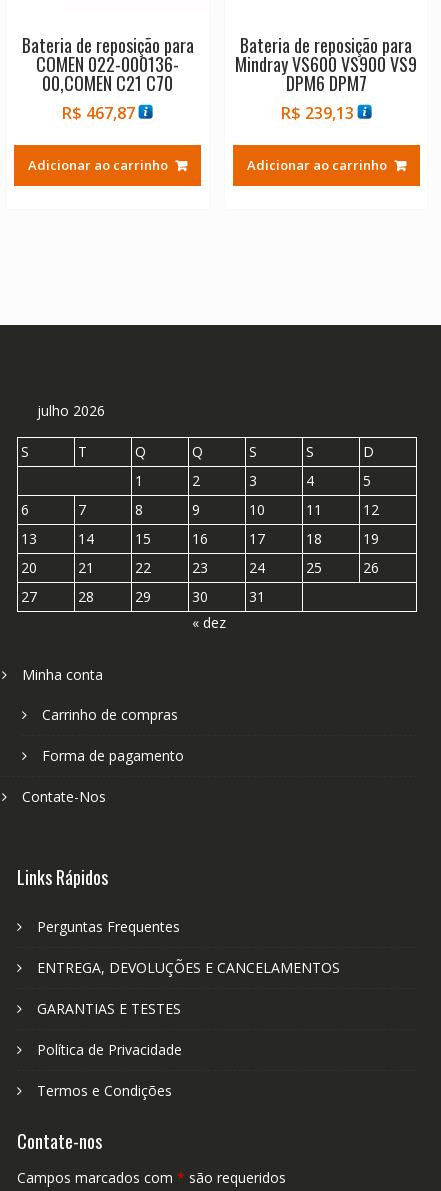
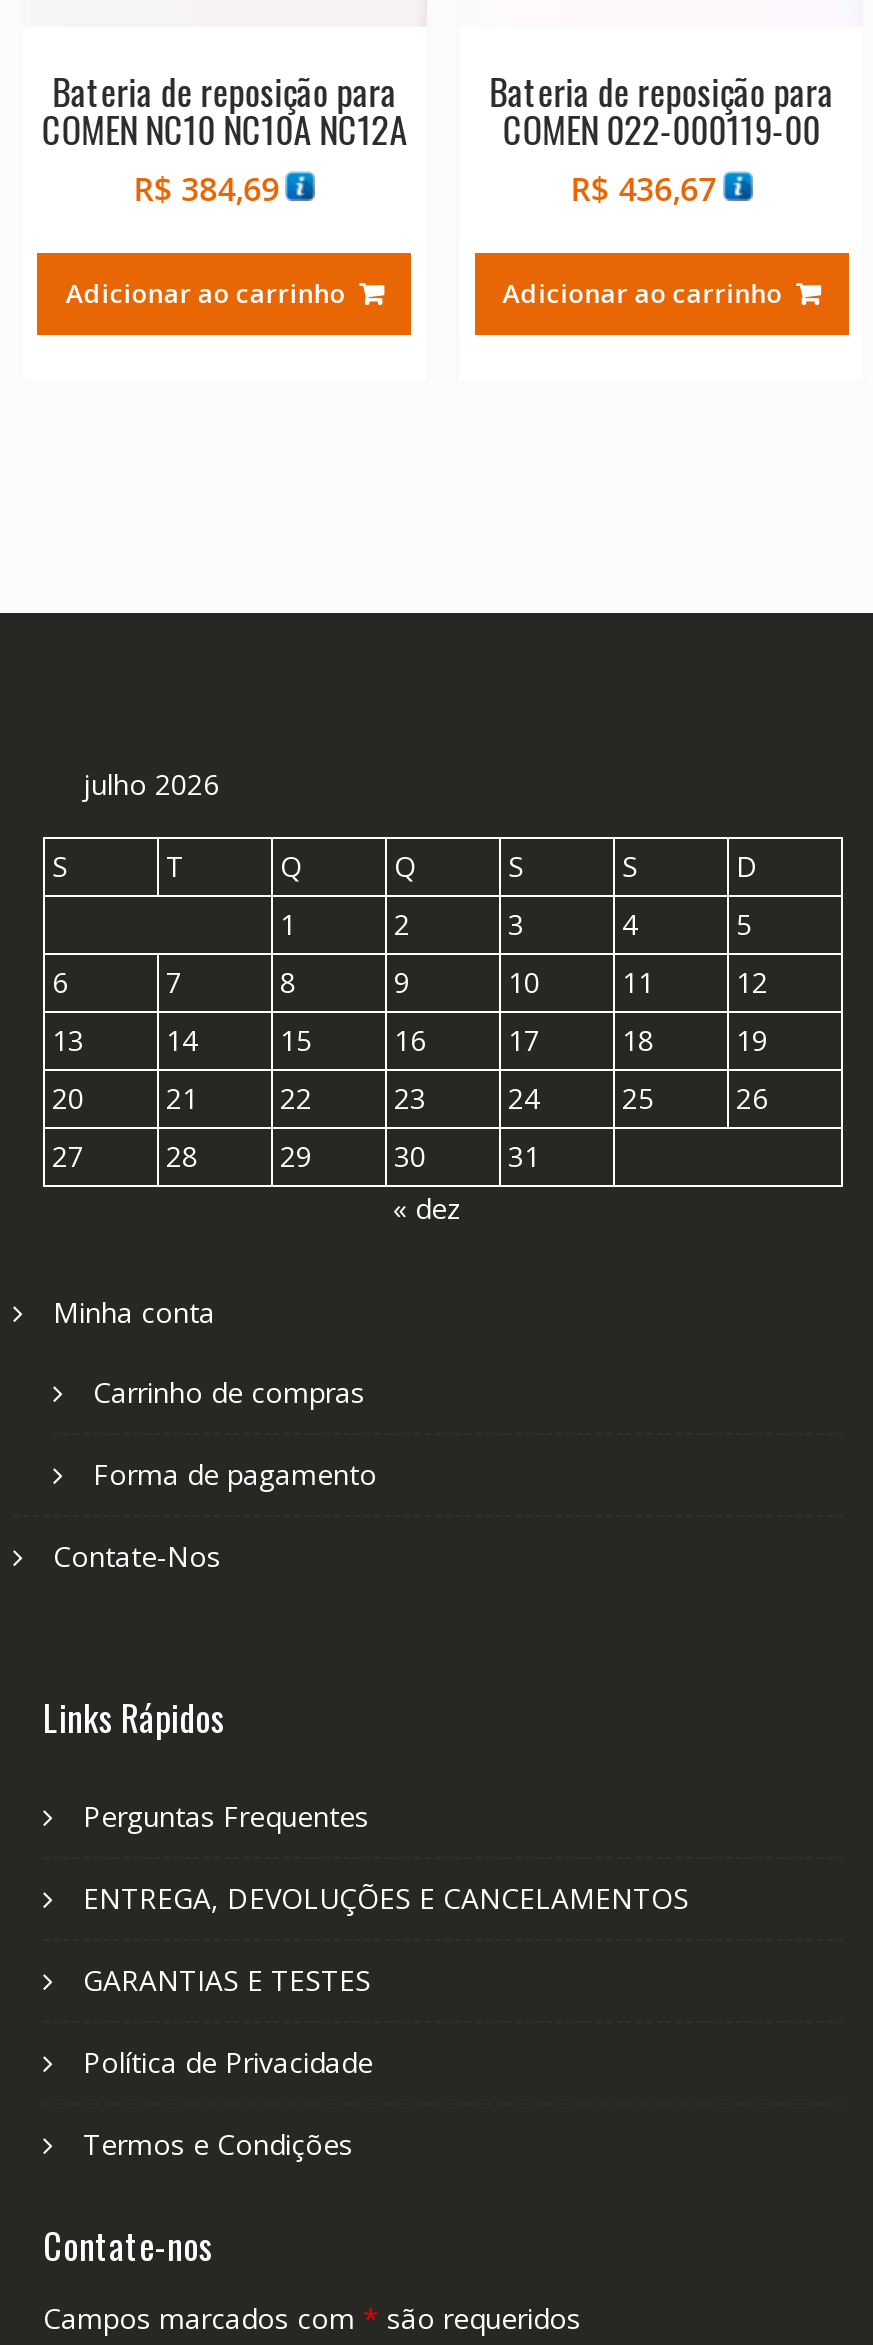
[36,51,179,124] COMEN 022-000136- | 00,COMEN C21 C70 | R$467,87 -> [42,102,408,210] COMEN NC10 NC10A NC12A | R$384,69
[235,51,417,124] Mindray VS600 VS900 VS9 | DPM6 DPM7 | R$239,13 -> [502,102,820,210] COMEN 022-000119-00 | R$436,67

